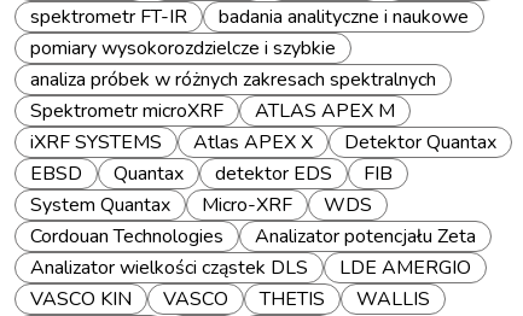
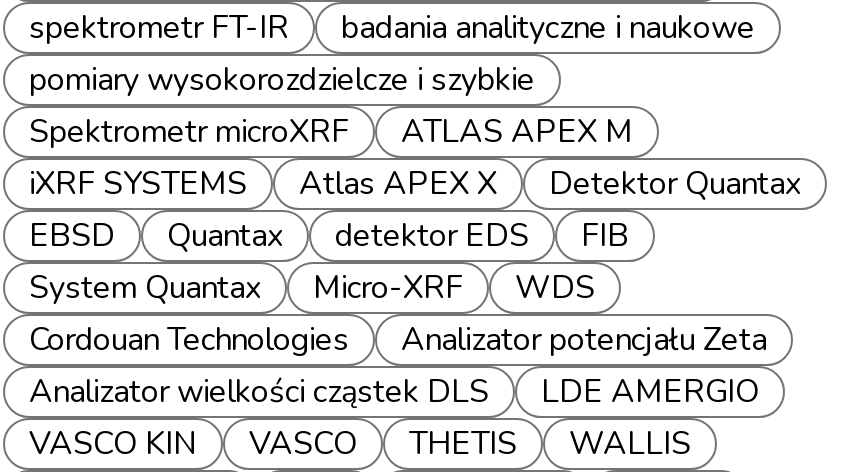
[30,66,436,93] analiza próbek w różnych zakresach spektralnych -> none

